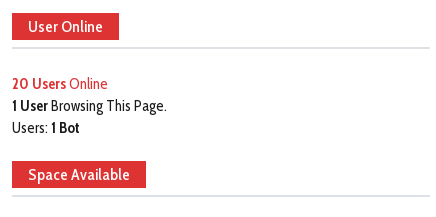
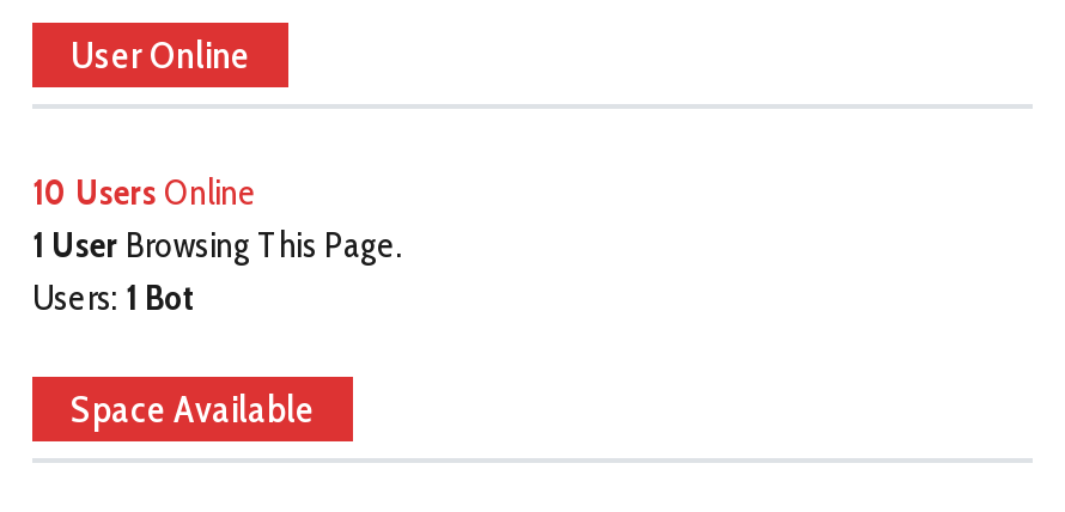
[12,75,108,93] 20 Users Online -> [32,171,257,214] 10 Users Online

